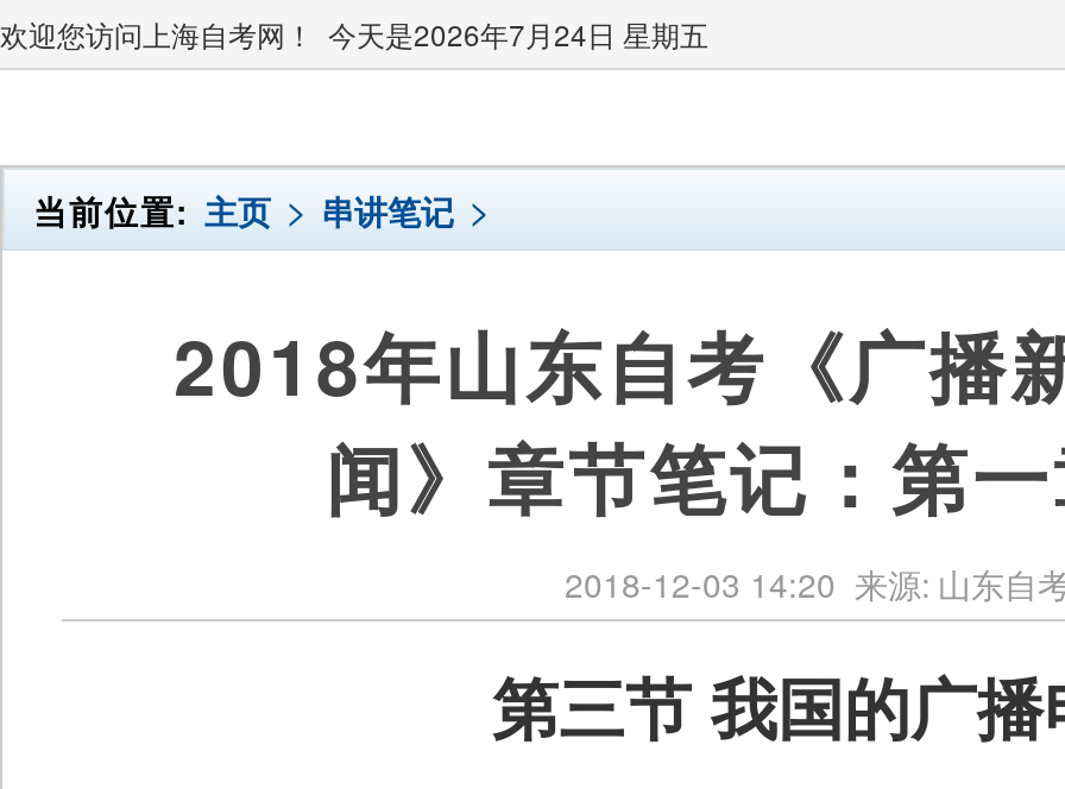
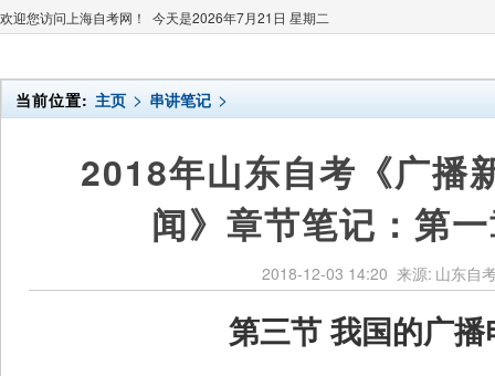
[0,13,708,53] 欢迎您访问上海自考网！ 今天是2026年7月24日 星期五 -> [0,8,329,27] 欢迎您访问上海自考网！ 今天是2026年7月21日 星期二

